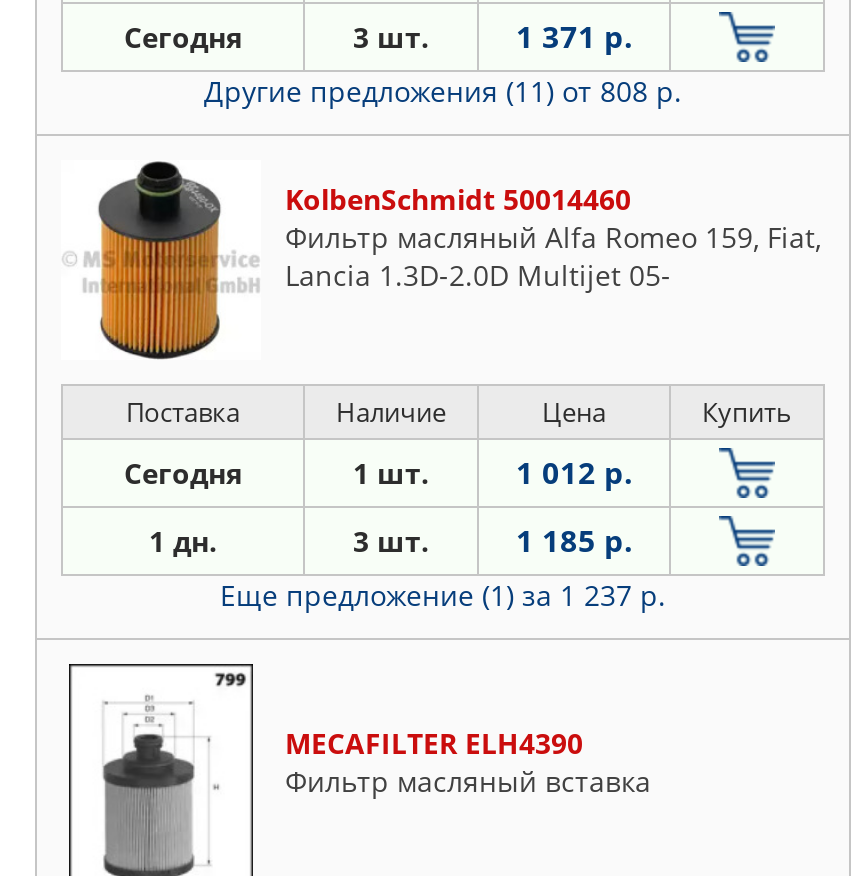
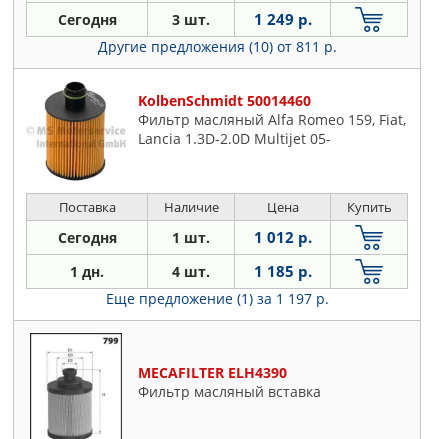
[516,16,632,56] 1 371 р. -> [253,9,311,29] 1 249 р.
[204,72,682,110] Другие предложения (11) от 808 р. -> [97,37,336,56] Другие предложения (10) от 811 р.
[353,522,429,560] 3 шт. -> [172,262,210,281] 4 шт.
[220,576,666,614] Еще предложение (1) за 1 237 р. -> [105,289,328,308] Еще предложение (1) за 1 197 р.

